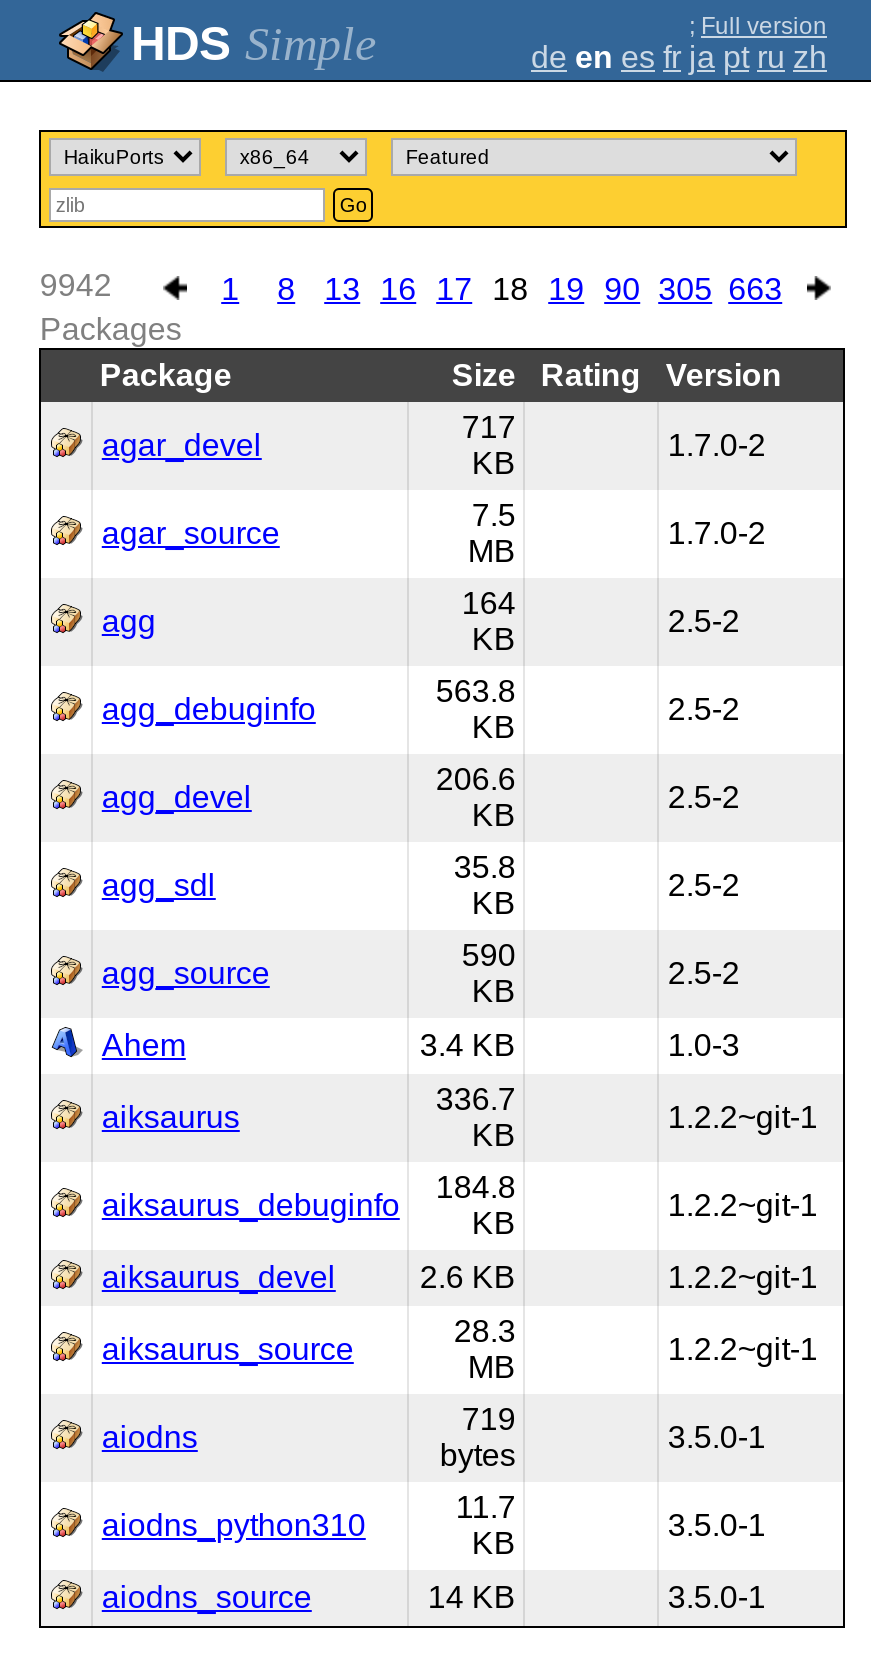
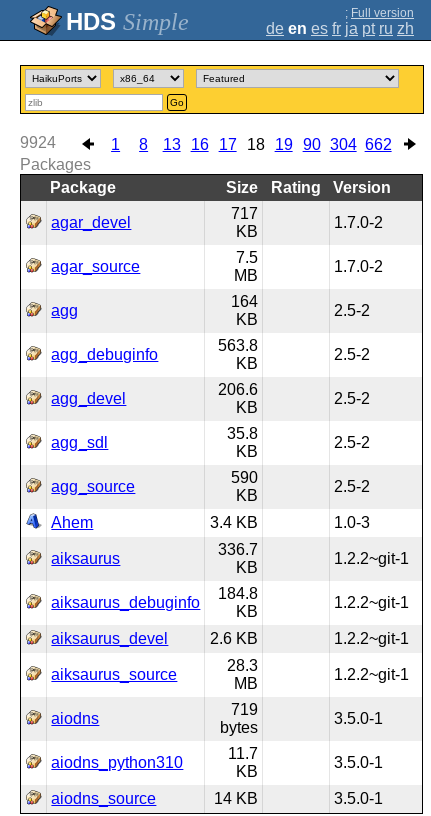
[40,268,112,302] 9942 -> [20,134,56,151] 9924
[221,272,782,306] 1 8 13 16 17 18 19 90 305 663 -> [111,136,392,153] 1 8 13 16 17 18 19 90 304 662

